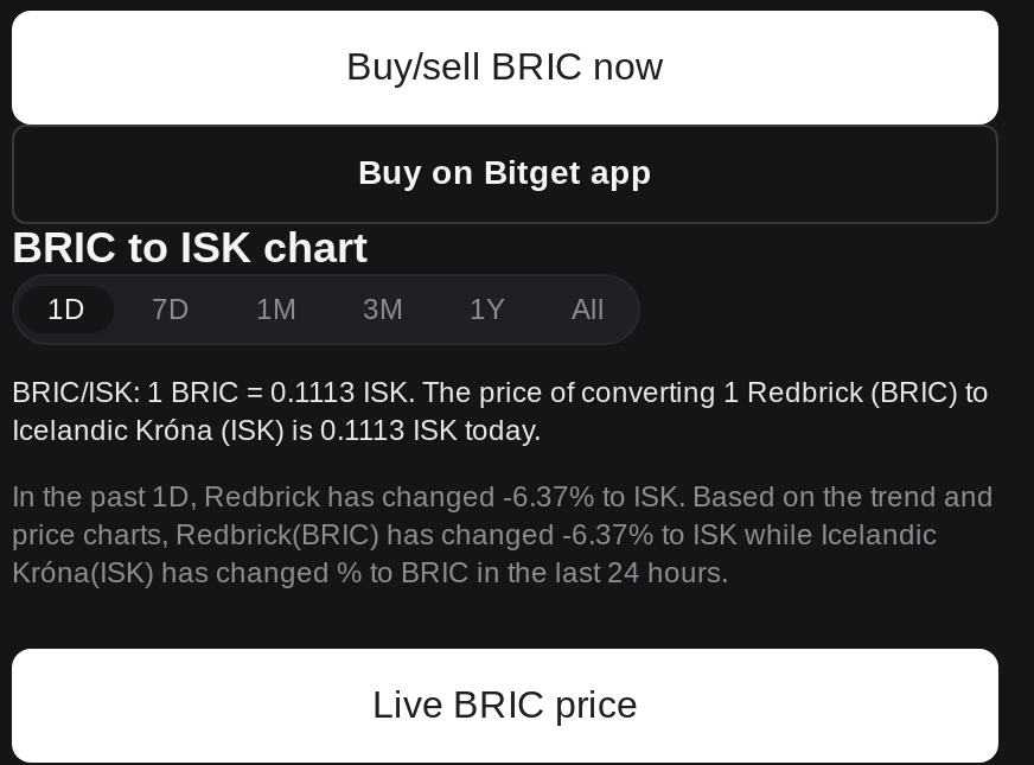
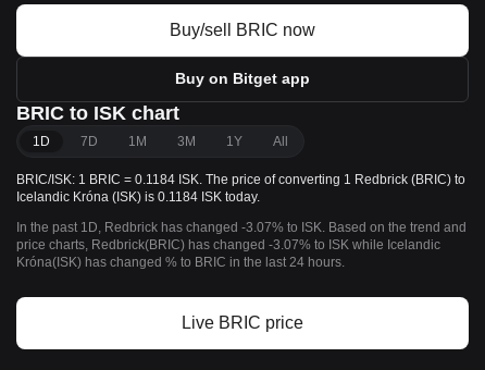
[12,376,989,409] BRIC/ISK: 1 BRIC = 0.1113 ISK. The price of converting 1 Redbrick (BRIC) to -> [16,172,465,187] BRIC/ISK: 1 BRIC = 0.1184 ISK. The price of converting 1 Redbrick (BRIC) to
[12,414,541,447] Icelandic Króna (ISK) is 0.1113 ISK today. -> [16,189,260,205] Icelandic Króna (ISK) is 0.1184 ISK today.
[12,480,994,514] In the past 1D, Redbrick has changed -6.37% to ISK. Based on the trend and -> [16,220,467,235] In the past 1D, Redbrick has changed -3.07% to ISK. Based on the trend and
[12,518,937,552] price charts, Redbrick(BRIC) has changed -6.37% to ISK while Icelandic -> [16,237,440,252] price charts, Redbrick(BRIC) has changed -3.07% to ISK while Icelandic

